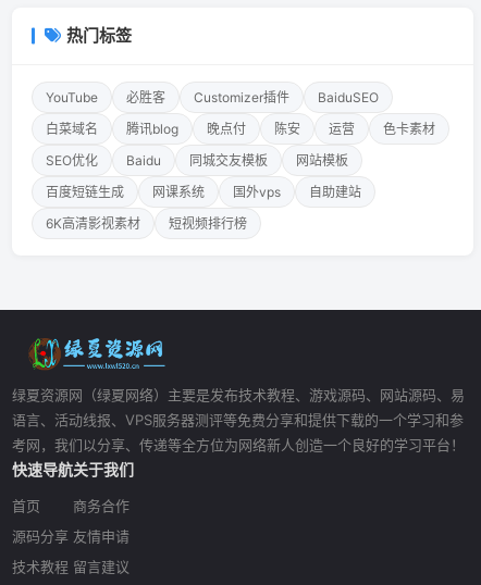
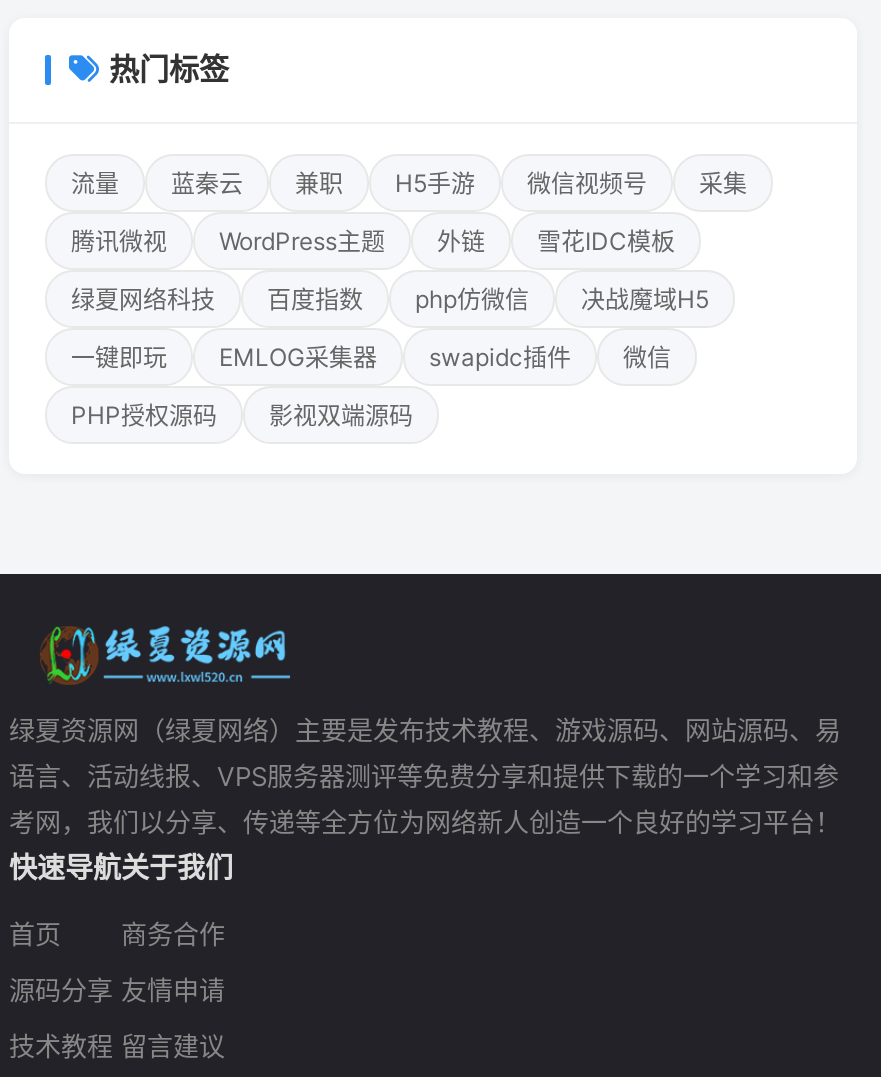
[46,90,379,106] YouTube | 必胜客 | Customizer插件 | BaiduSEO -> [71,169,747,199] 流量 | 蓝秦云 | 兼职 | H5手游 | 微信视频号 | 采集
[46,121,435,137] 白菜域名 | 腾讯blog | 晚点付 | 陈安 | 运营 | 色卡素材 -> [71,227,675,257] 腾讯微视 | WordPress主题 | 外链 | 雪花IDC模板
[46,153,348,169] SEO优化 | Baidu | 同城交友模板 | 网站模板 -> [71,285,709,315] 绿夏网络科技 | 百度指数 | php仿微信 | 决战魔域H5
[46,184,361,201] 百度短链生成 | 网课系统 | 国外vps | 自助建站 -> [71,343,671,373] 一键即玩 | EMLOG采集器 | swapidc插件 | 微信
[46,216,247,232] 6K高清影视素材 | 短视频排行榜 -> [71,401,413,431] PHP授权源码 | 影视双端源码

